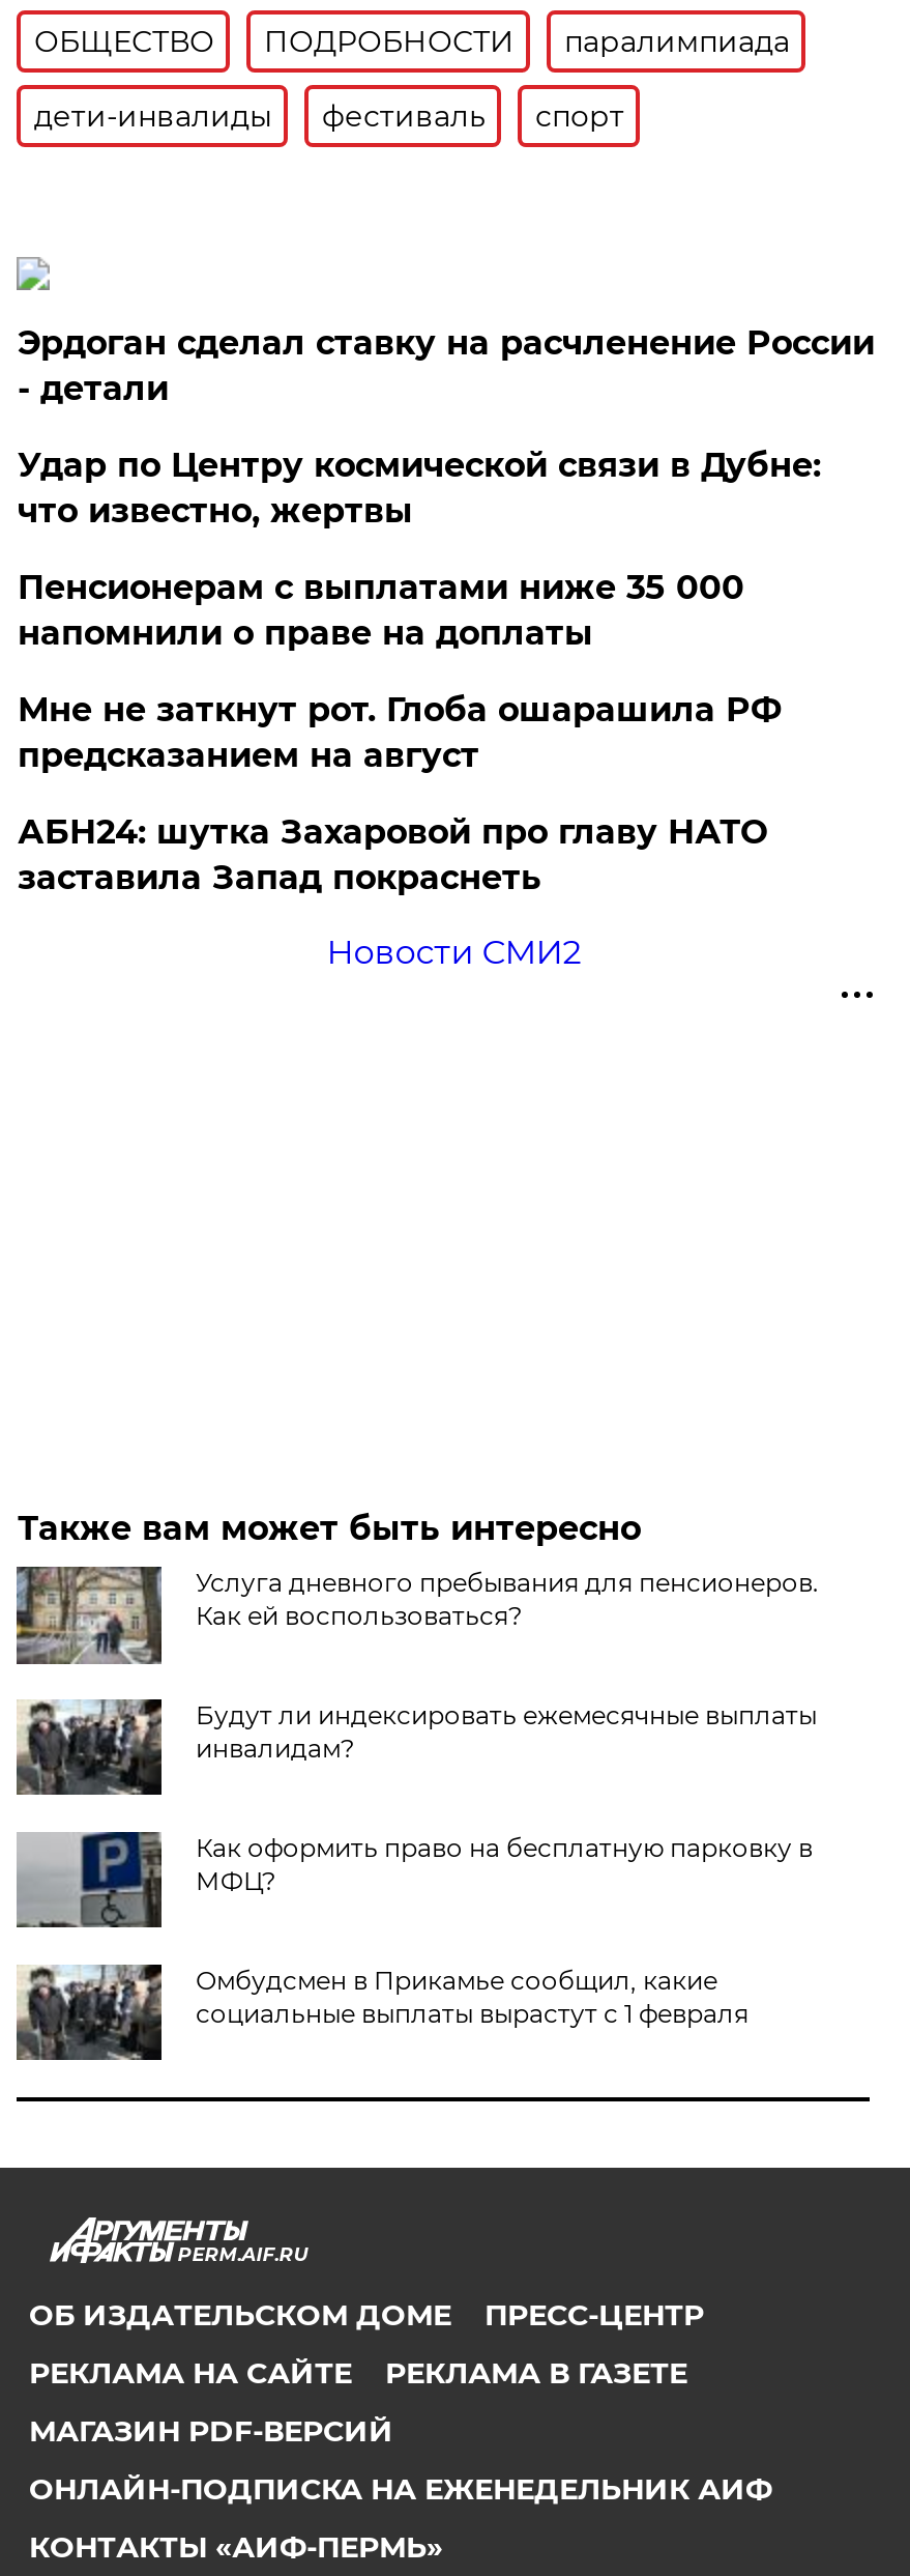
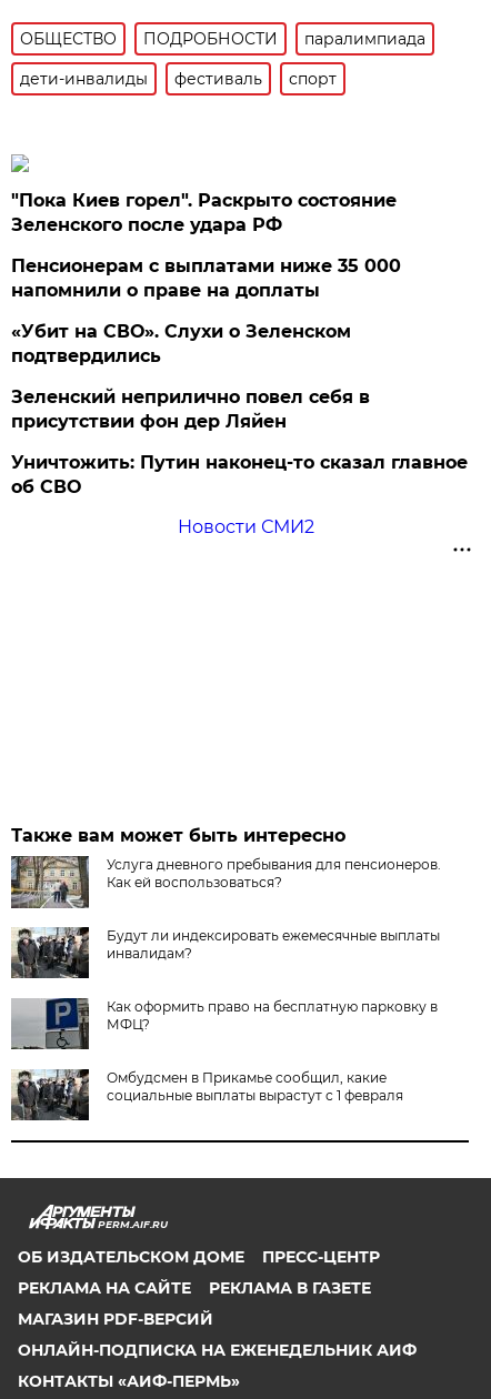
[17,323,875,531] Эрдоган сделал ставку на расчленение России | - детали | Удар по Центру космической связи в Дубне: | что известно, жертвы -> [12,190,397,235] "Пока Киев горел". Раскрыто состояние | Зеленского после удара РФ
moved [17,568,744,653] -> [12,255,401,301]: Пенсионерам с выплатами ниже 35 000 | напомнили о праве на доплаты
[17,690,781,897] Мне не заткнут рот. Глоба ошарашила РФ | предсказанием на август | АБН24: шутка Захаровой про главу НАТО | заставила Запад покраснеть -> [12,321,468,497] «Убит на СВО». Слухи о Зеленском | подтвердились | Зеленский неприлично повел cебя в | присутствии фон дер Ляйен | Уничтожить: Путин наконец-то сказал главное | об СВО

